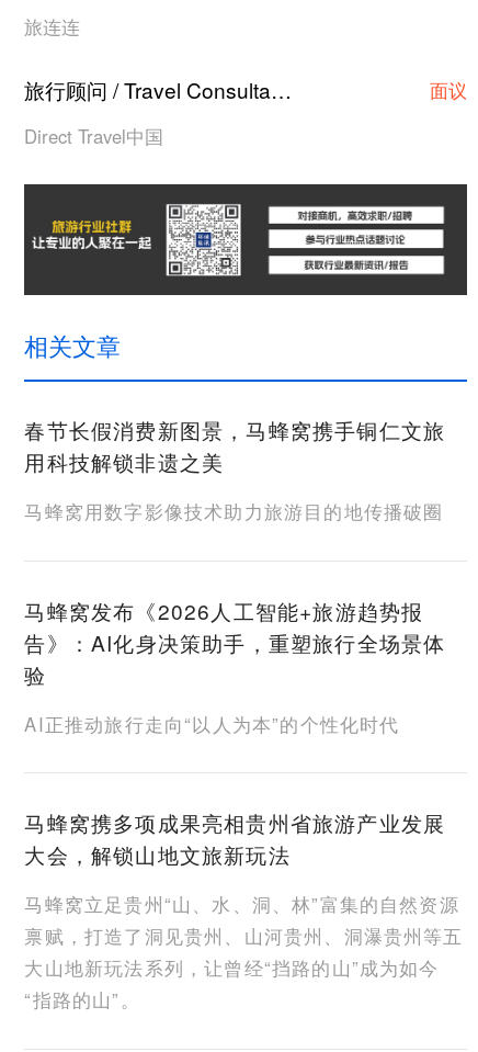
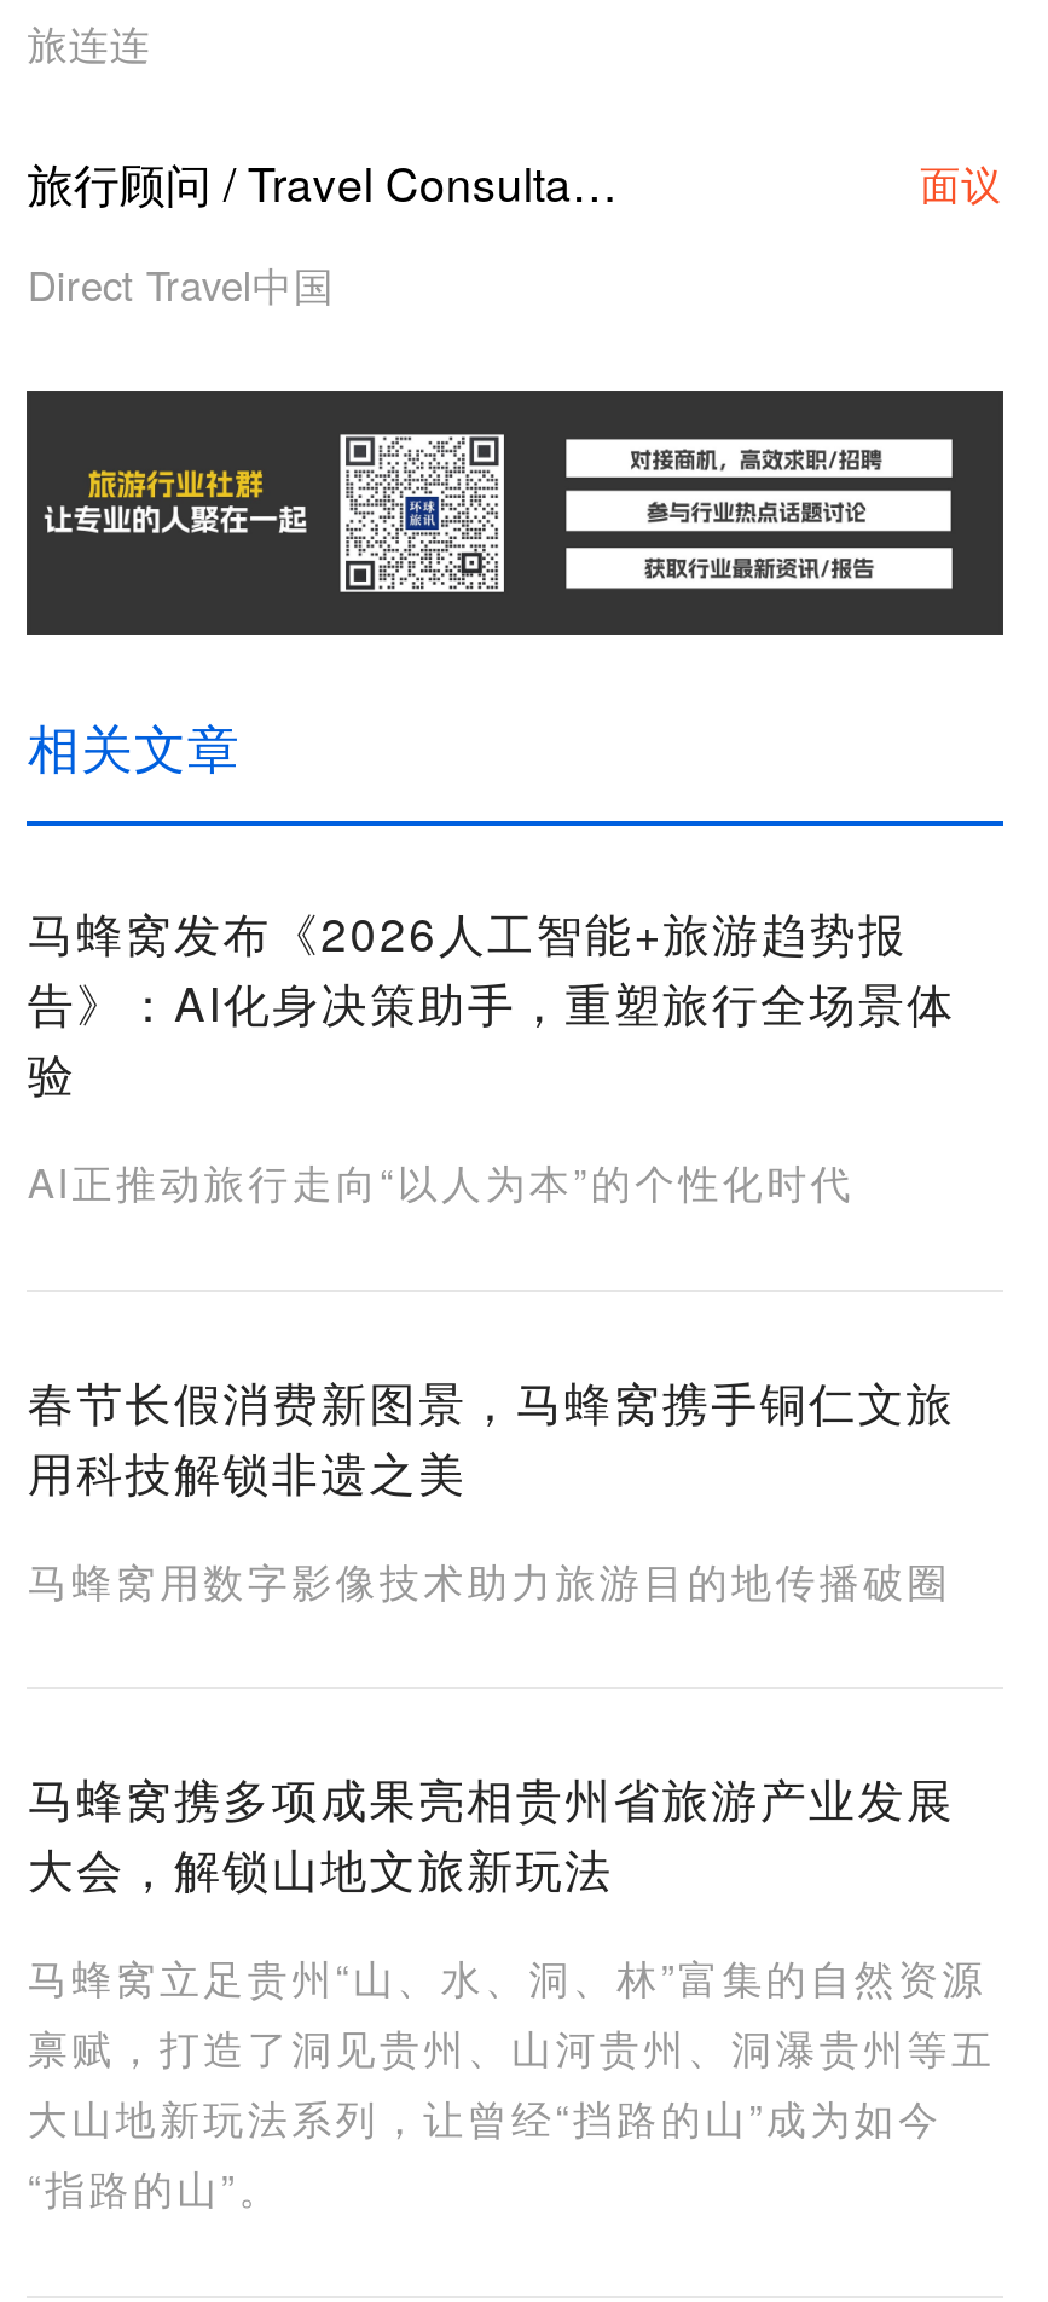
moved [25,415,445,524] -> [28,1367,955,1608]: 春节长假消费新图景，马蜂窝携手铜仁文旅 | 用科技解锁非遗之美 | 马蜂窝用数字影像技术助力旅游目的地传播破圈
moved [25,595,445,737] -> [28,899,956,1210]: 马蜂窝发布《2026人工智能+旅游趋势报 | 告》：AI化身决策助手，重塑旅行全场景体 | 验 | AI正推动旅行走向“以人为本”的个性化时代

